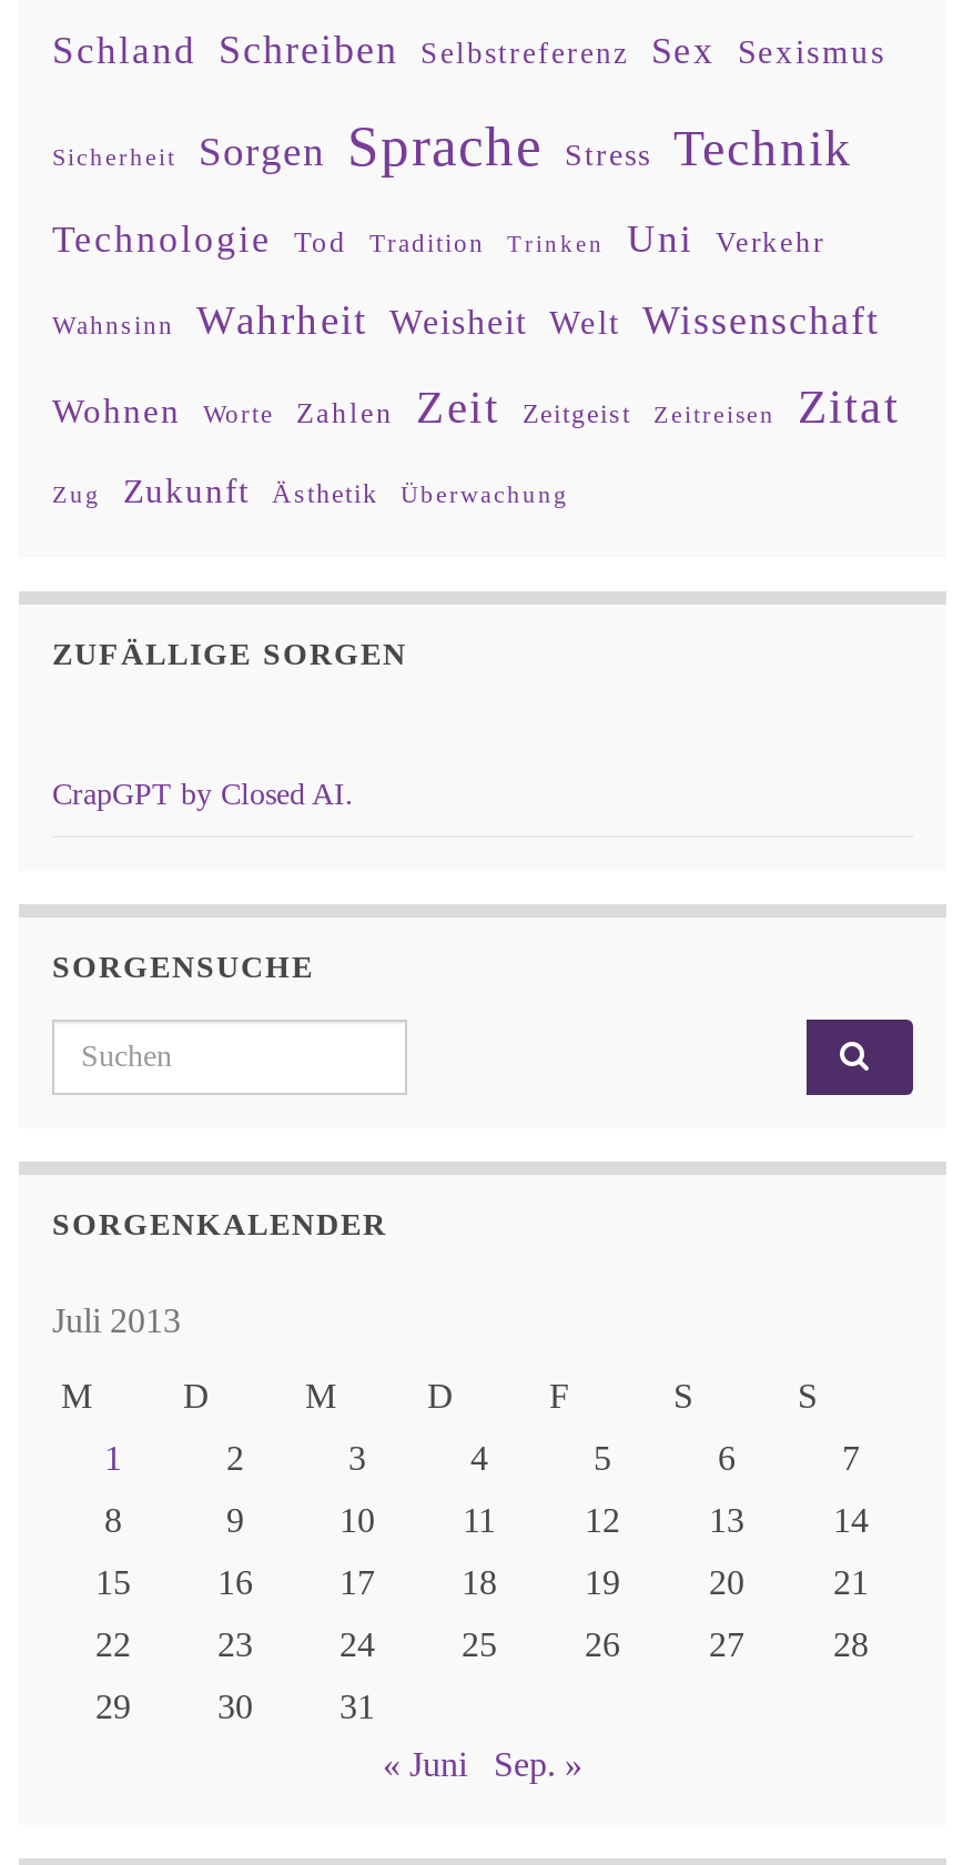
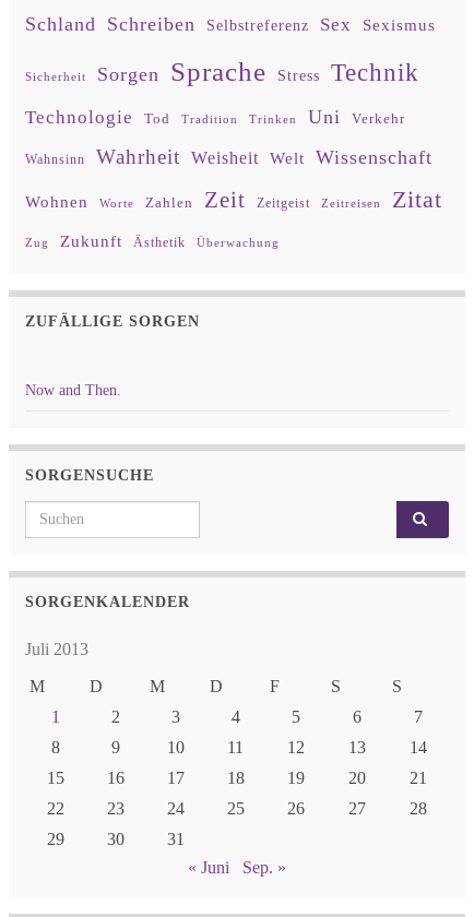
[52,779,354,812] CrapGPT by Closed AI. -> [25,383,121,399] Now and Then.

